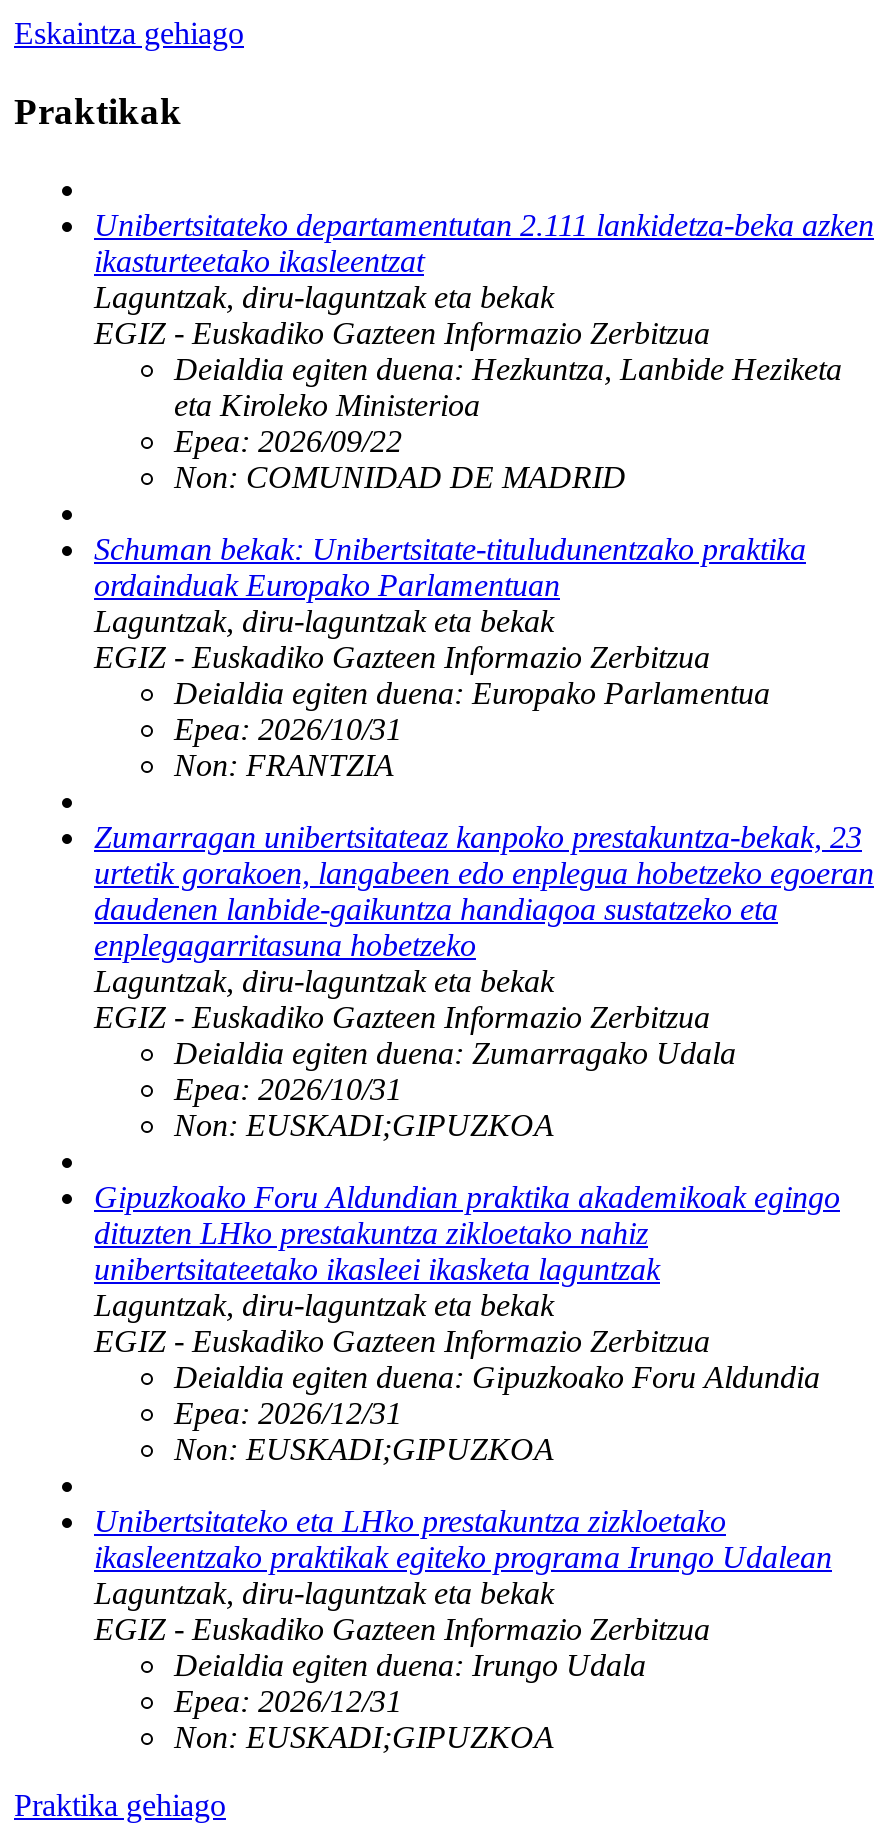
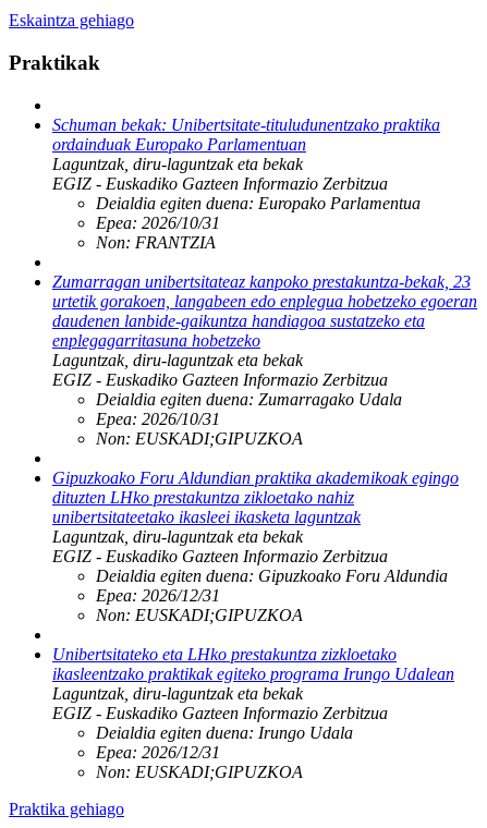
[94,207,874,493] Unibertsitateko departamentutan 2.111 lankidetza-beka azken | ikasturteetako ikasleentzat | Laguntzak, diru-laguntzak eta bekak | EGIZ - Euskadiko Gazteen Informazio Zerbitzua | Deialdia egiten duena: Hezkuntza, Lanbide Heziketa | eta Kiroleko Ministerioa | Epea: 2026/09/22 | Non: COMUNIDAD DE MADRID -> none

